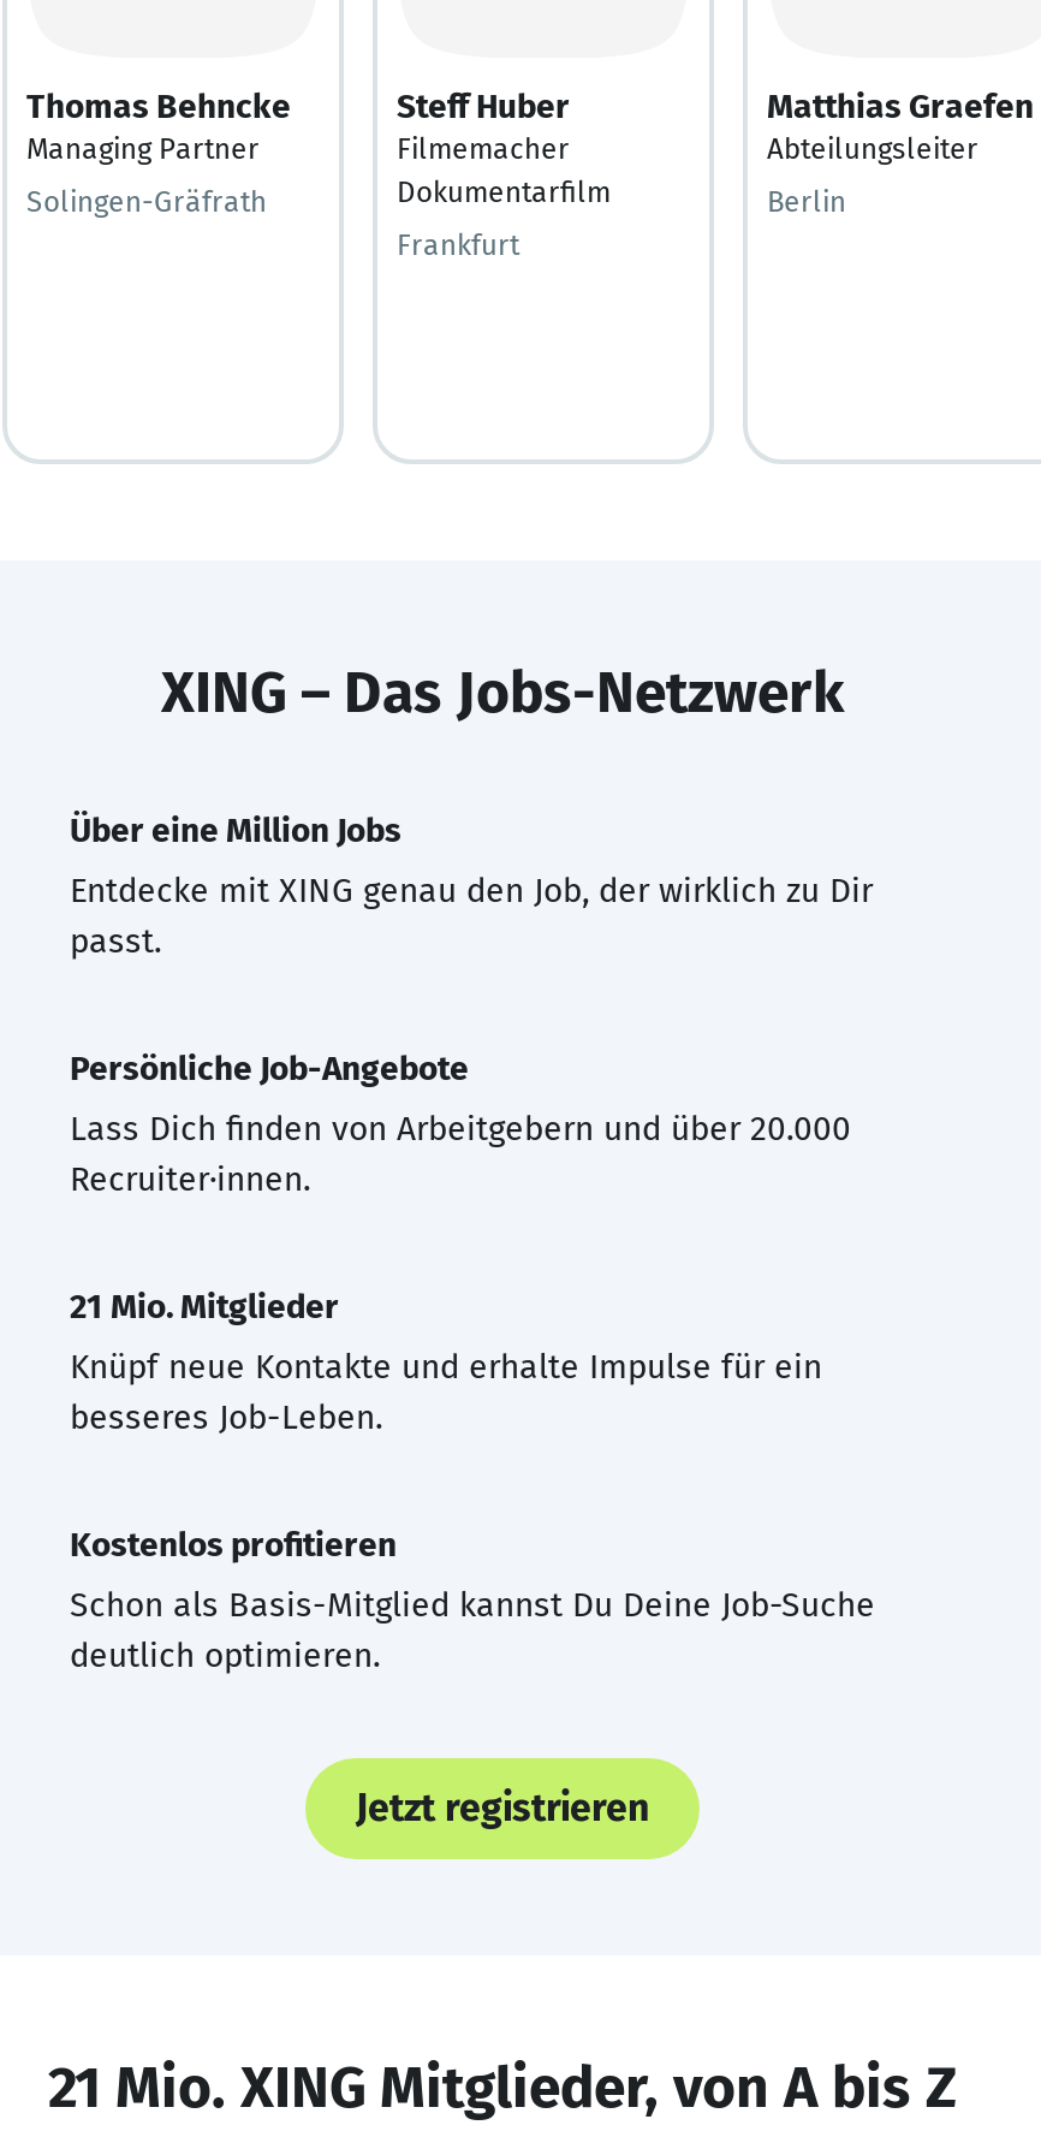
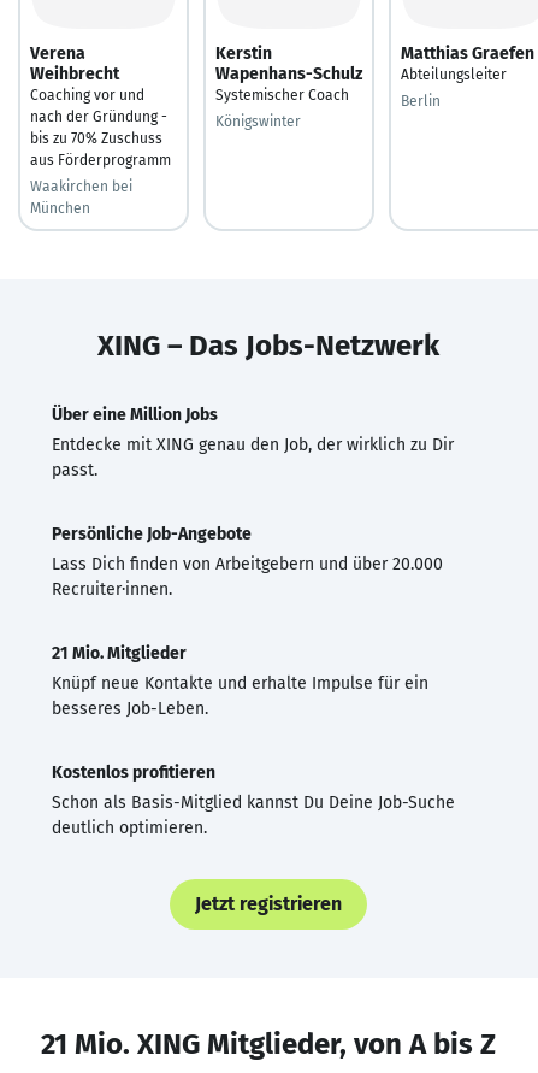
[26,85,291,165] Thomas Behncke | Managing Partner -> [30,43,171,168] Verena | Weihbrecht | Coaching vor und | nach der Gründung - | bis zu 70% Zuschuss | aus Förderprogramm
[397,85,611,208] Steff Huber | Filmemacher | Dokumentarfilm -> [215,43,362,103] Kerstin | Wapenhans-Schulz | Systemischer Coach
[26,184,267,218] Solingen-Gräfrath -> [30,178,132,216] Waakirchen bei | München
[397,227,519,261] Frankfurt -> [215,113,301,129] Königswinter

